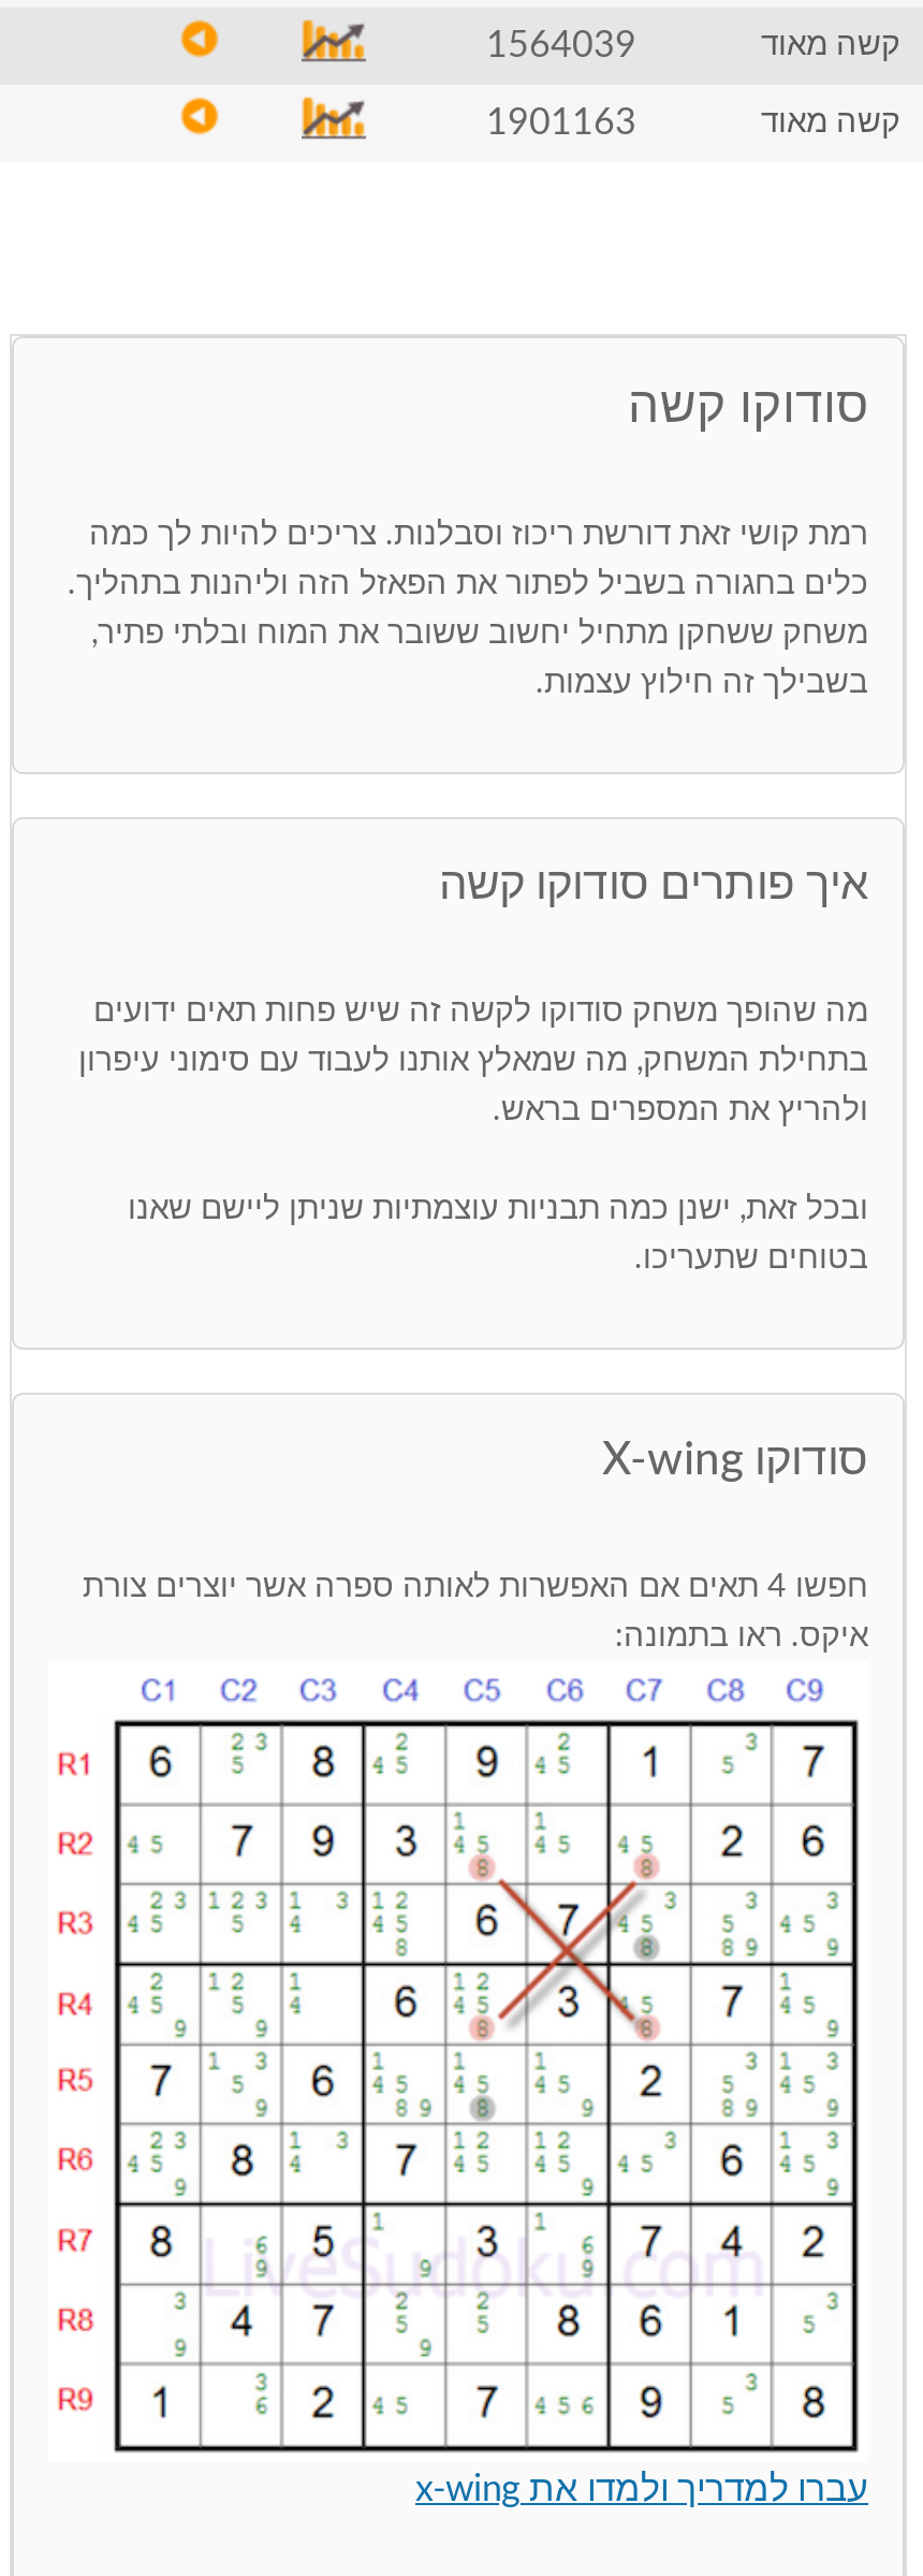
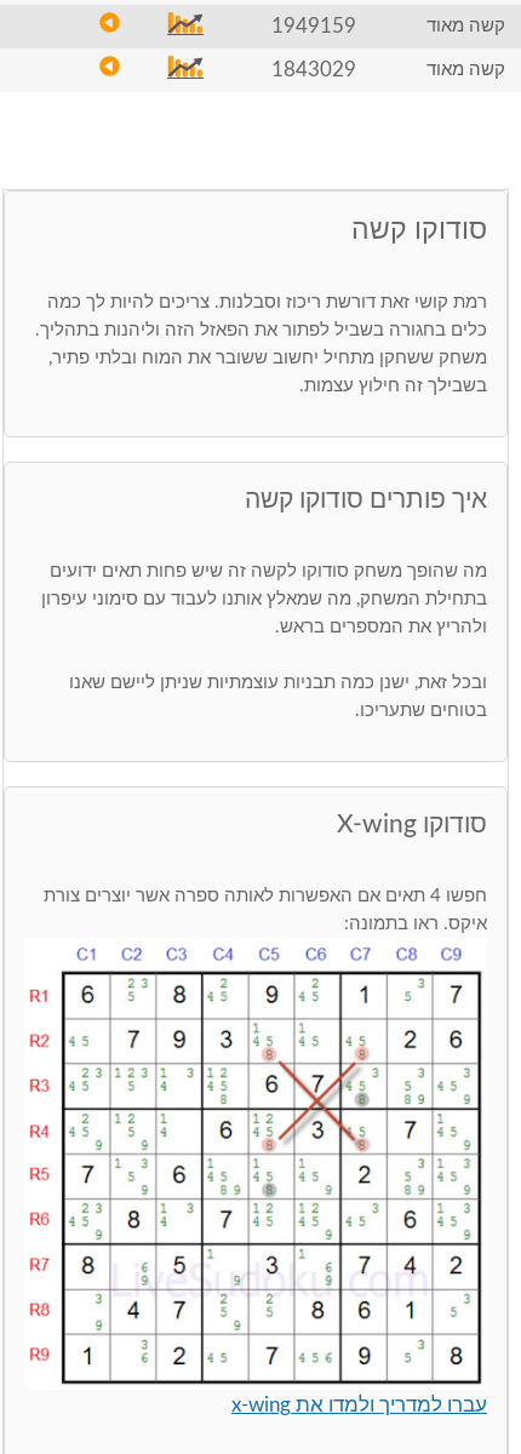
[495,27,645,63] 1564039 -> [276,16,361,36] 1949159
[495,104,645,141] 1901163 -> [276,59,361,80] 1843029

